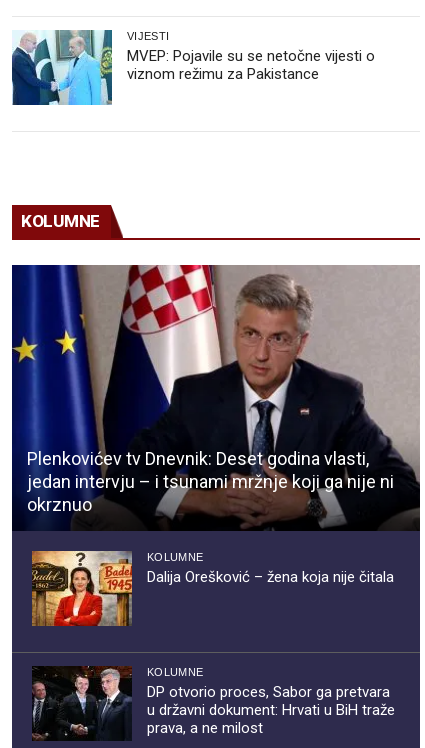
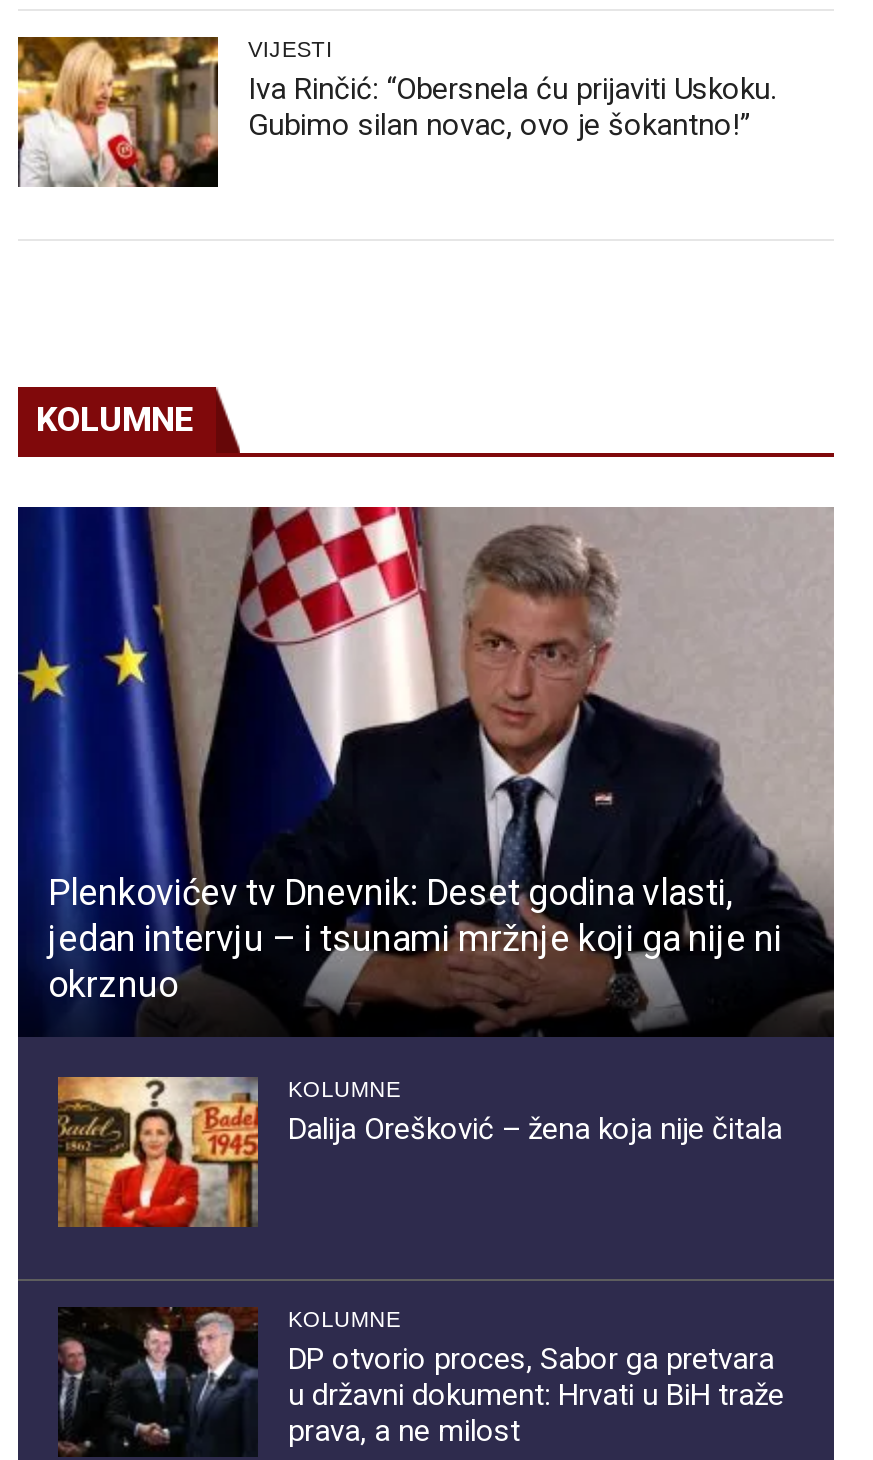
[11,29,375,106] [image] | MVEP: Pojavile su se netočne vijesti o | viznom režimu za Pakistance -> [16,34,776,190] [image] | Iva Rinčić: “Obersnela ću prijaviti Uskoku. | Gubimo silan novac, ovo je šokantno!”

